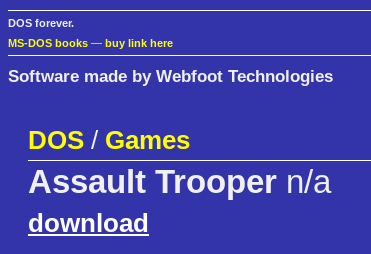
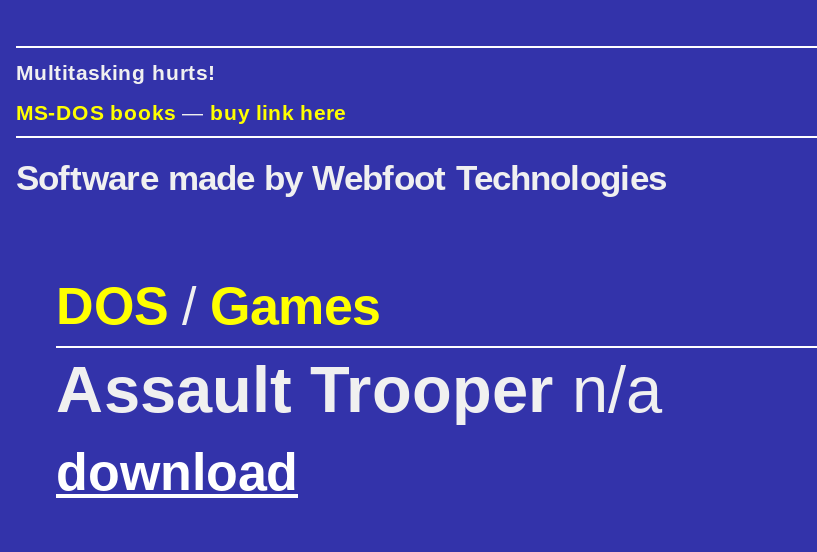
[8,17,74,29] DOS forever. -> [16,60,216,84] Multitasking hurts!

